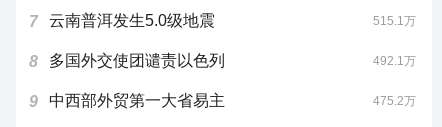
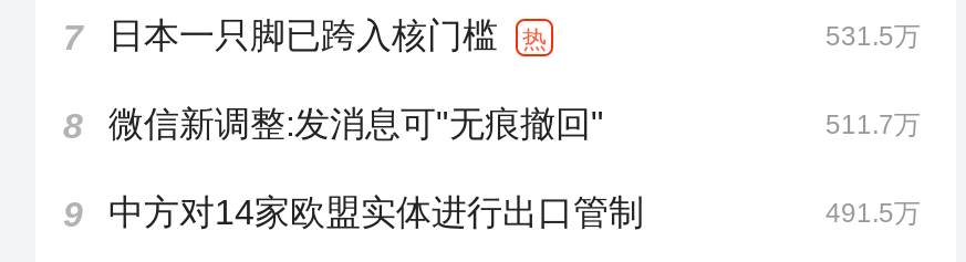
[49,12,416,29] 云南普洱发生5.0级地震 | 515.1万 -> [108,18,921,55] 日本一只脚已跨入核门槛 | 热 | 531.5万
[49,52,416,69] 多国外交使团谴责以色列 | 492.1万 -> [108,106,921,144] 微信新调整:发消息可"无痕撤回" | 511.7万
[49,92,416,109] 中西部外贸第一大省易主 | 475.2万 -> [108,195,921,232] 中方对14家欧盟实体进行出口管制 | 491.5万

